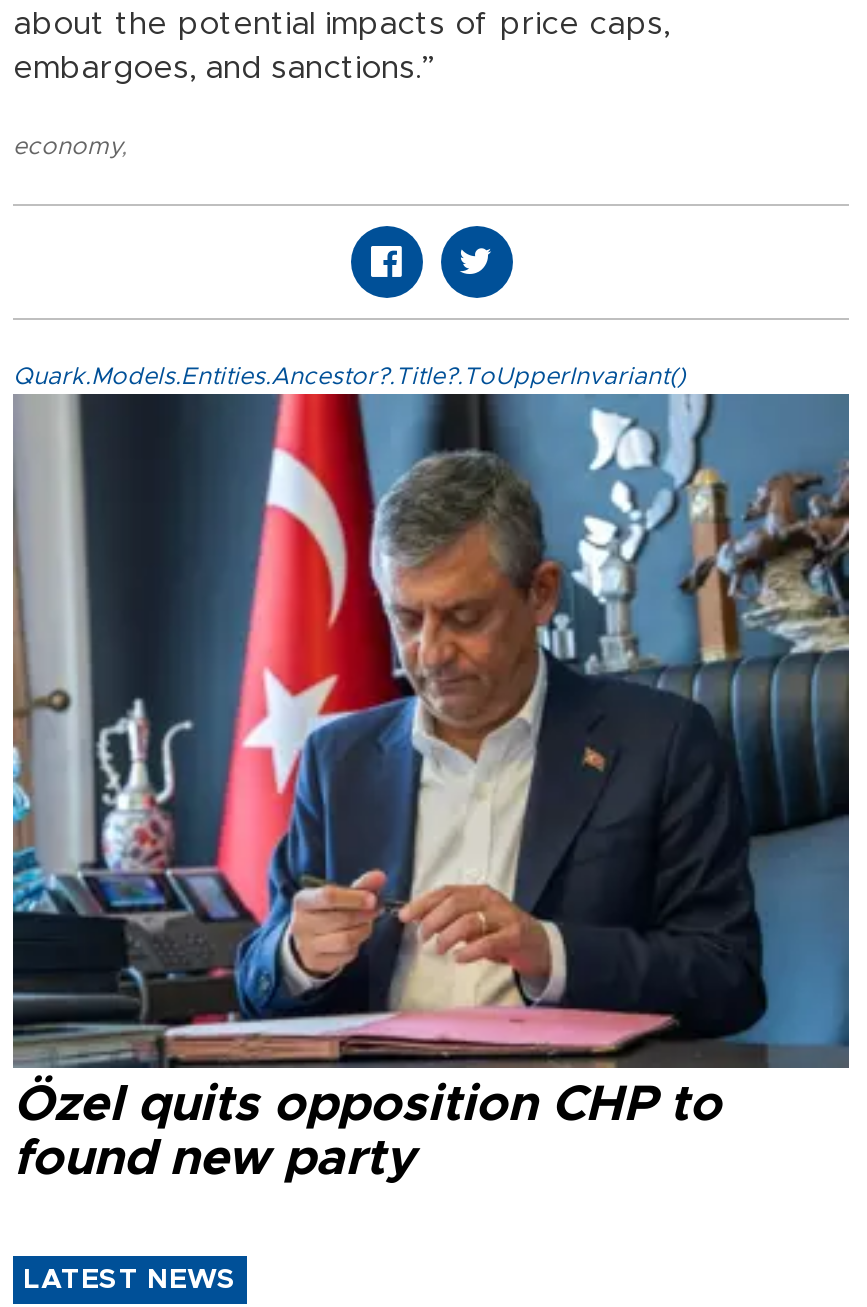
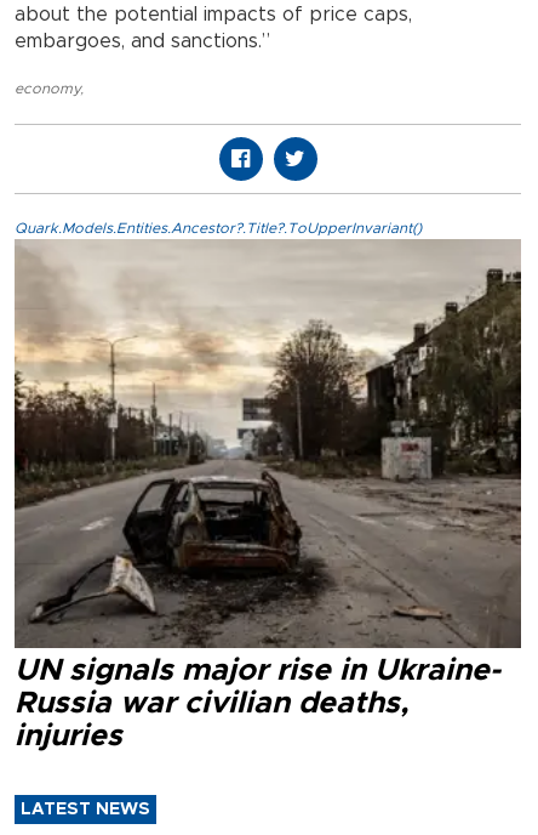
[11,392,851,1183] [image] | Özel quits opposition CHP to | found new party -> [13,239,522,751] [image] | UN signals major rise in Ukraine- | Russia war civilian deaths, | injuries

